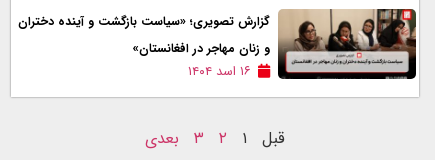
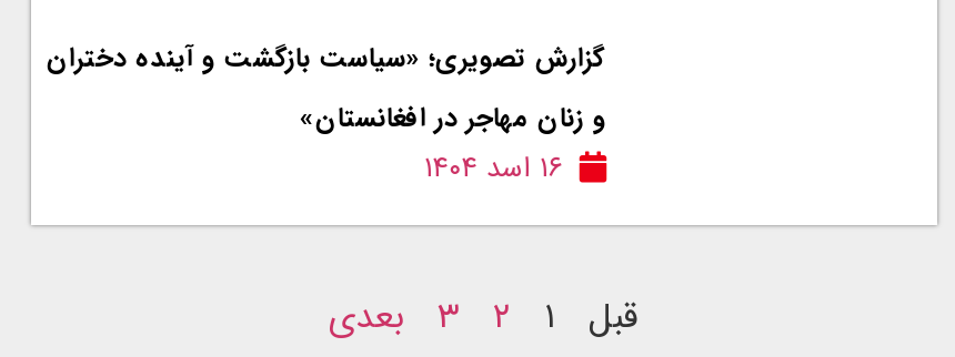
[277,8,417,80] [image] -> none

